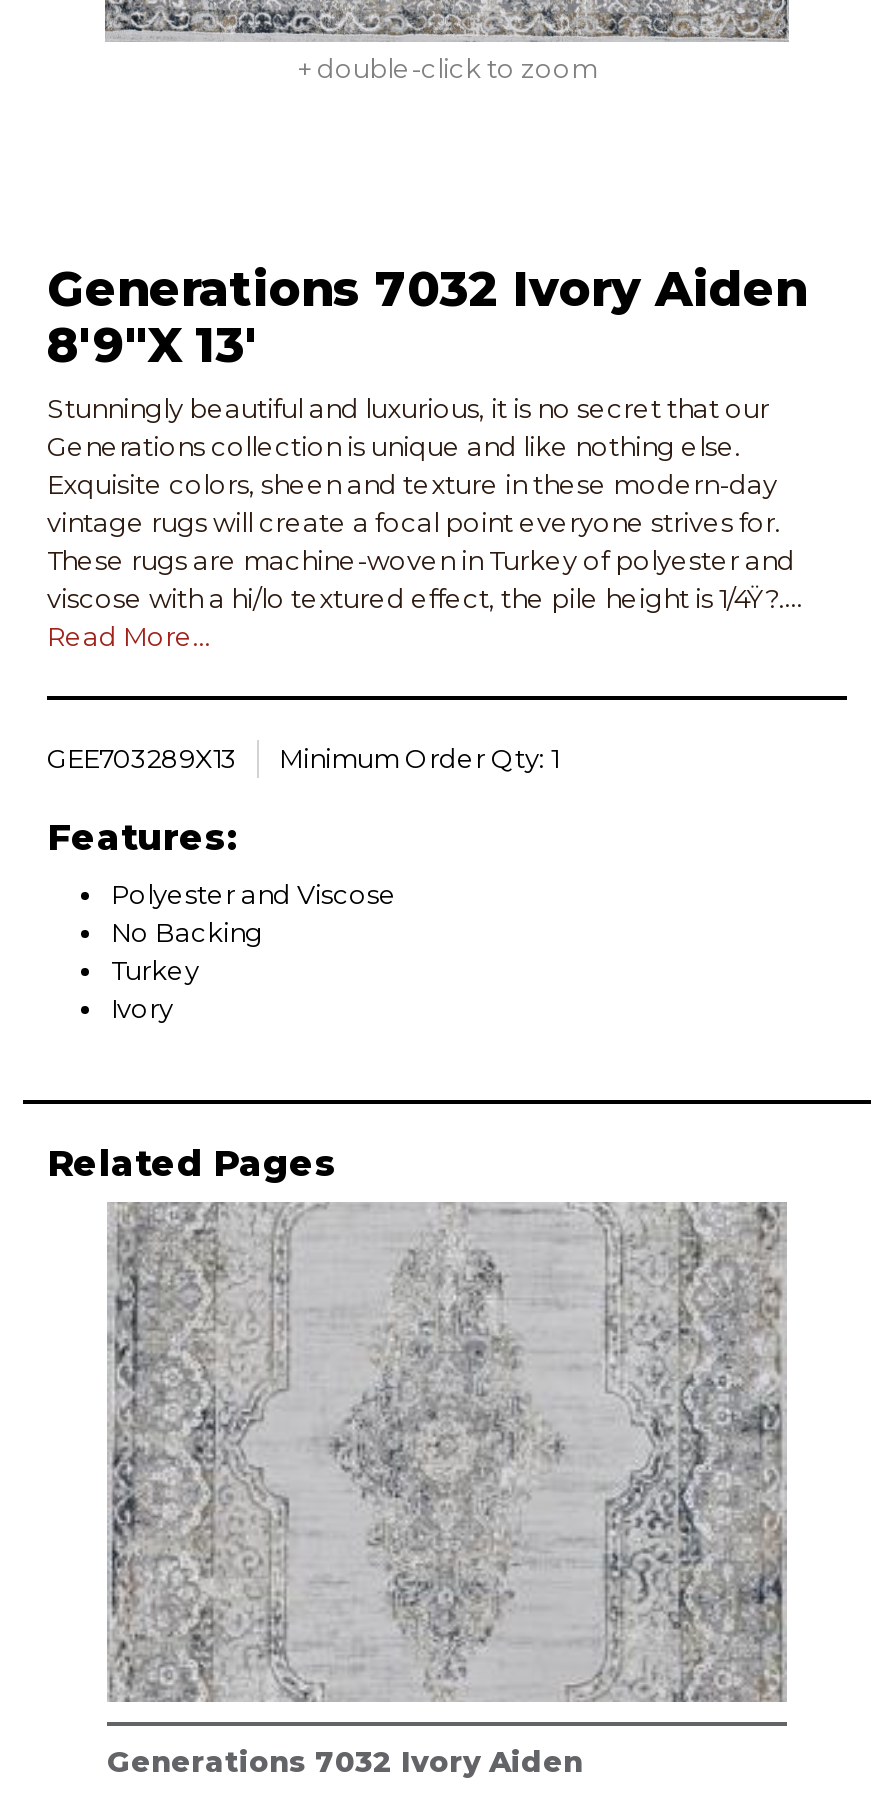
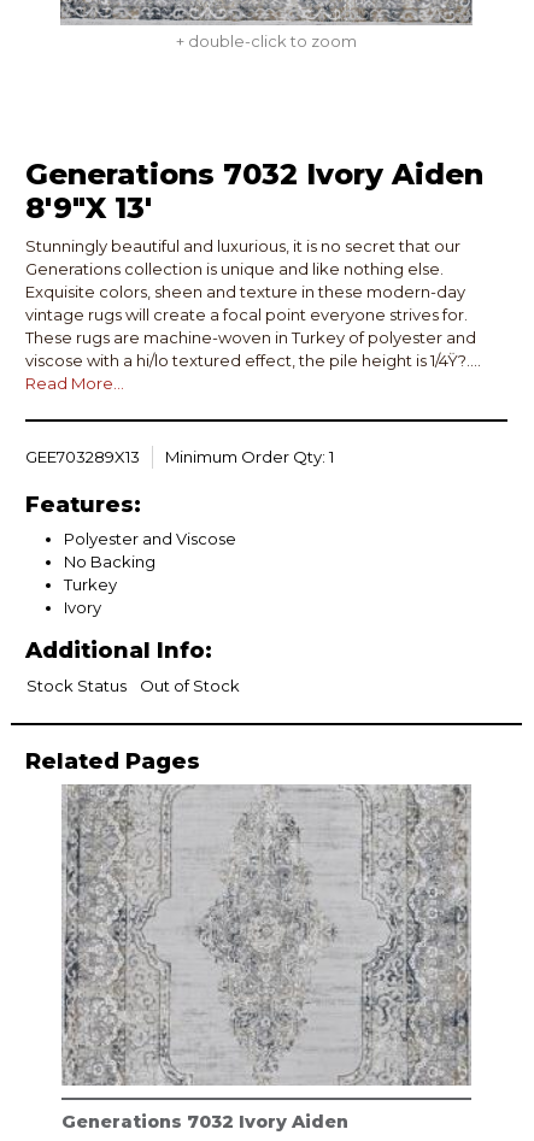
none -> [25,637,240,695] Additional Info: | Stock Status | Out of Stock

